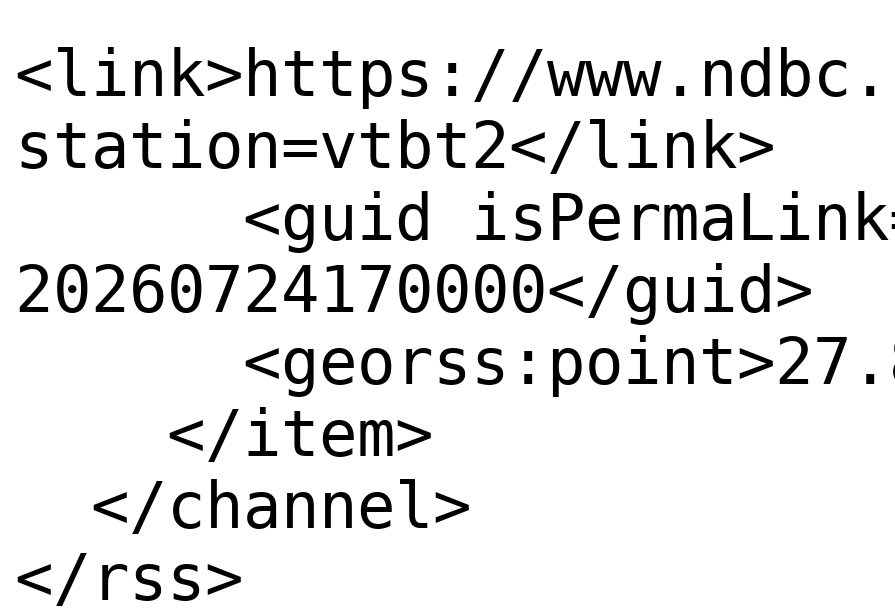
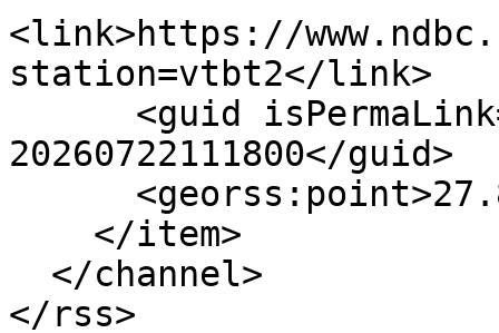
[15,254,813,326] 20260724170000</guid> -> [9,134,453,174] 20260722111800</guid>

